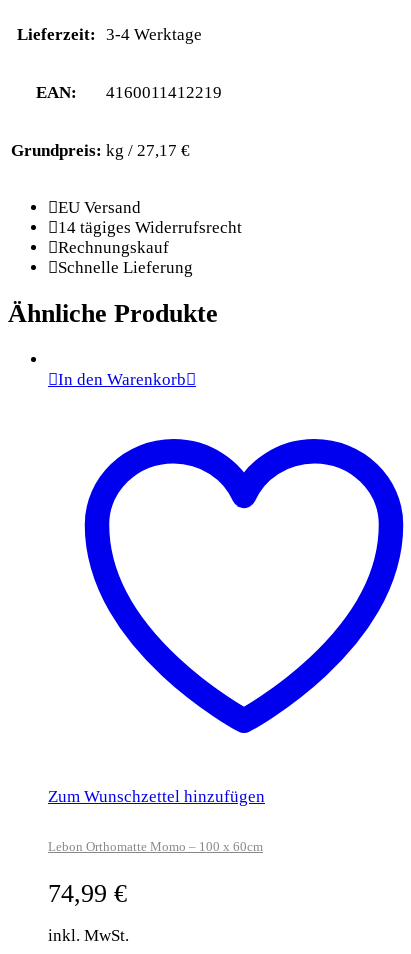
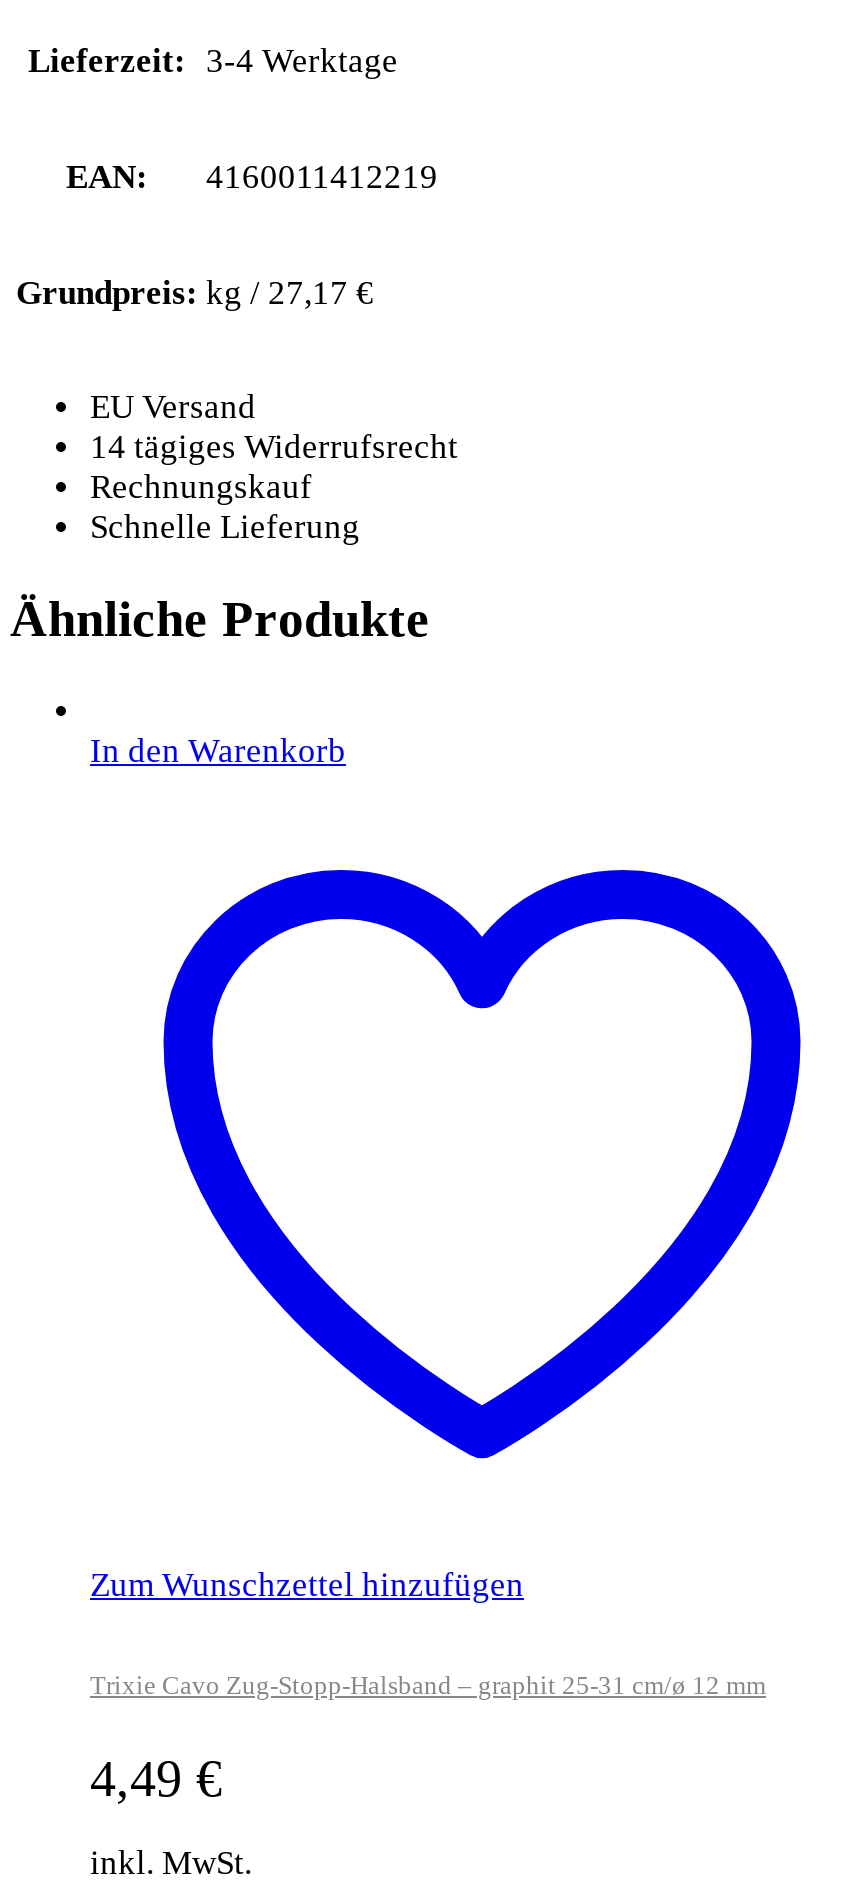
[48,839,263,854] Lebon Orthomatte Momo – 100 x 60cm -> [90,1670,766,1700] Trixie Cavo Zug-Stopp-Halsband – graphit 25-31 cm/ø 12 mm
[48,879,127,908] 74,99 € -> [90,1750,222,1808] 4,49 €

